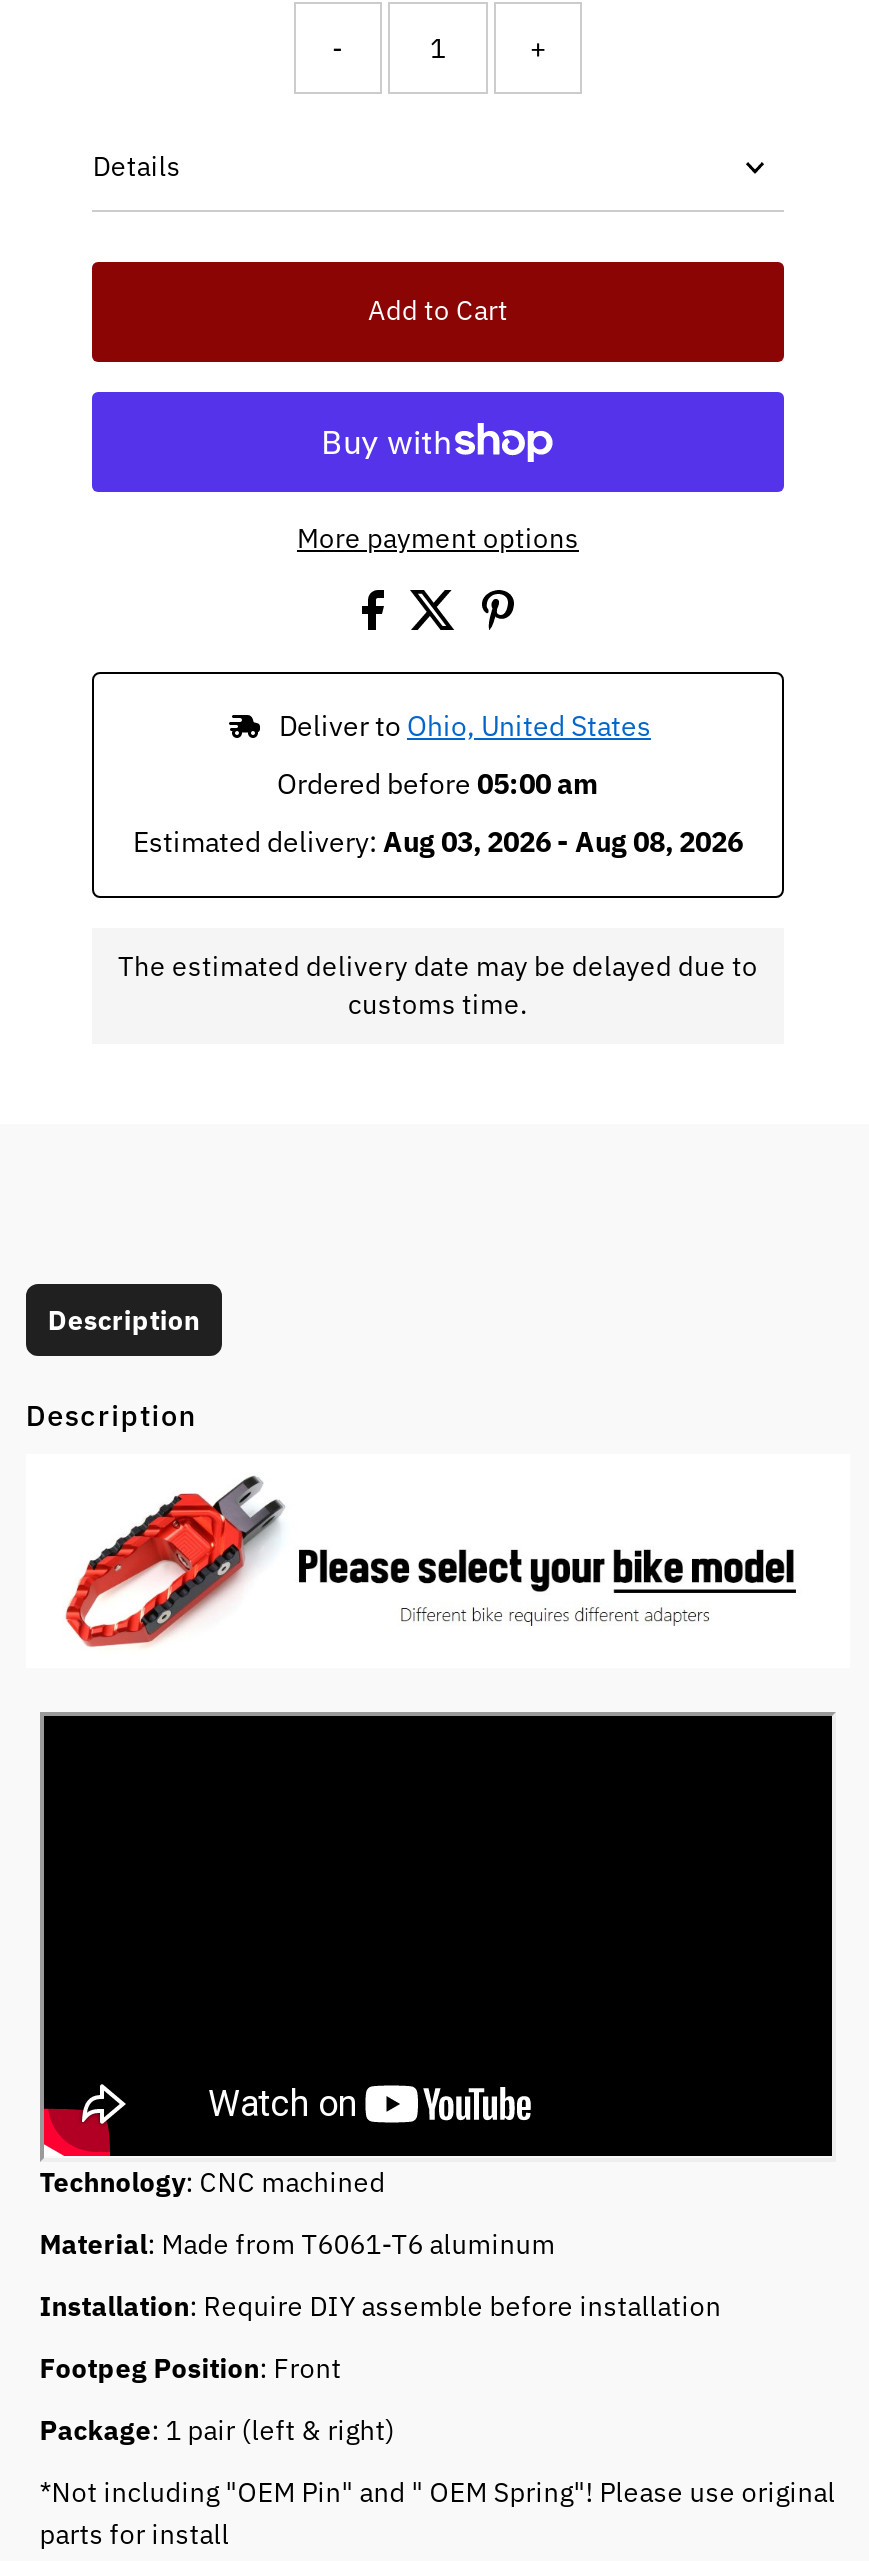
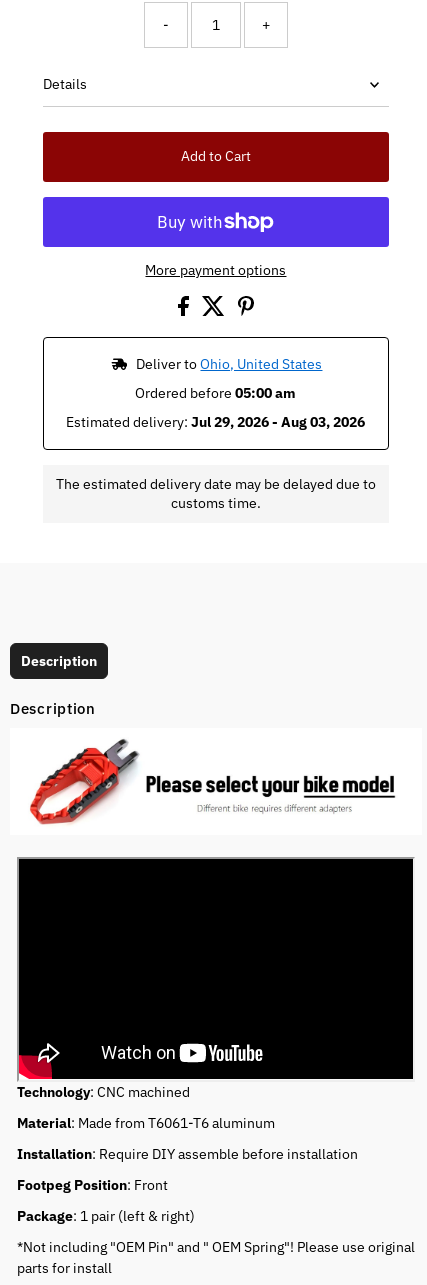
[133,824,743,860] Estimated delivery: Aug 03, 2026 - Aug 08, 2026 -> [66,413,365,431] Estimated delivery: Jul 29, 2026 - Aug 03, 2026

